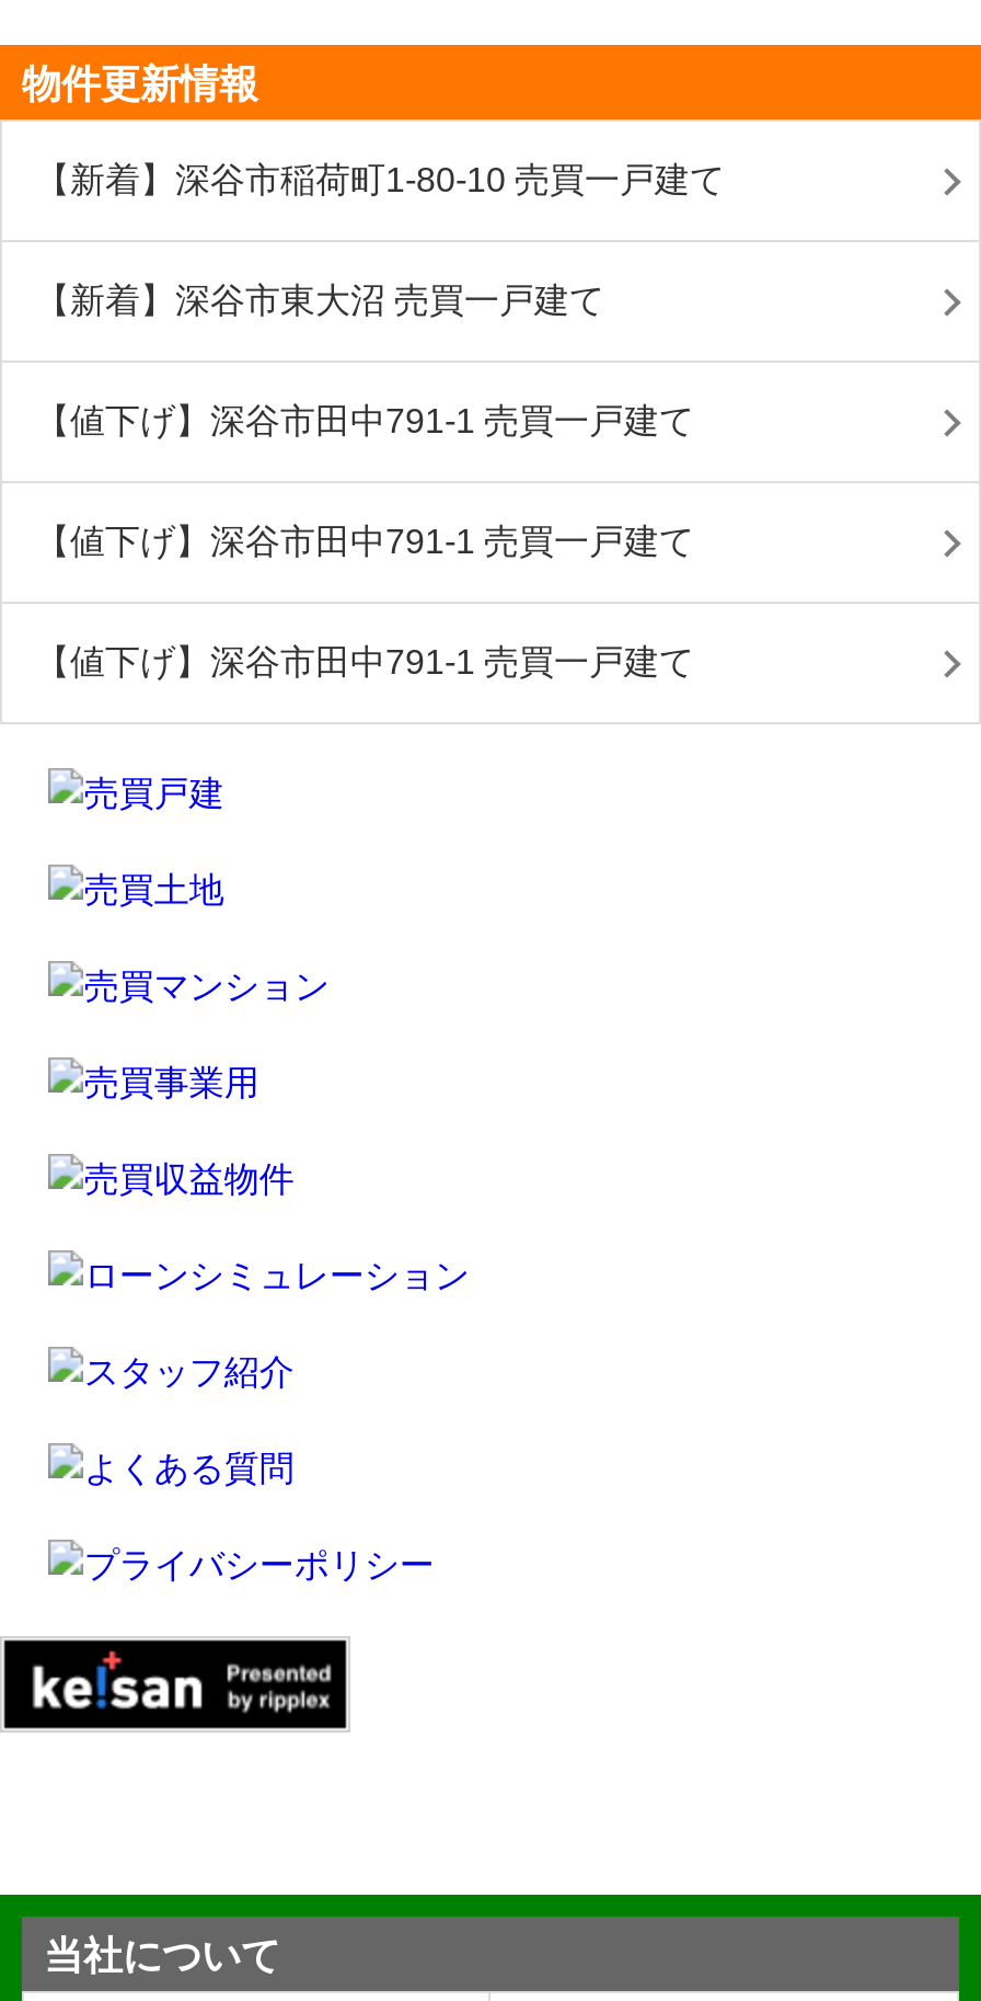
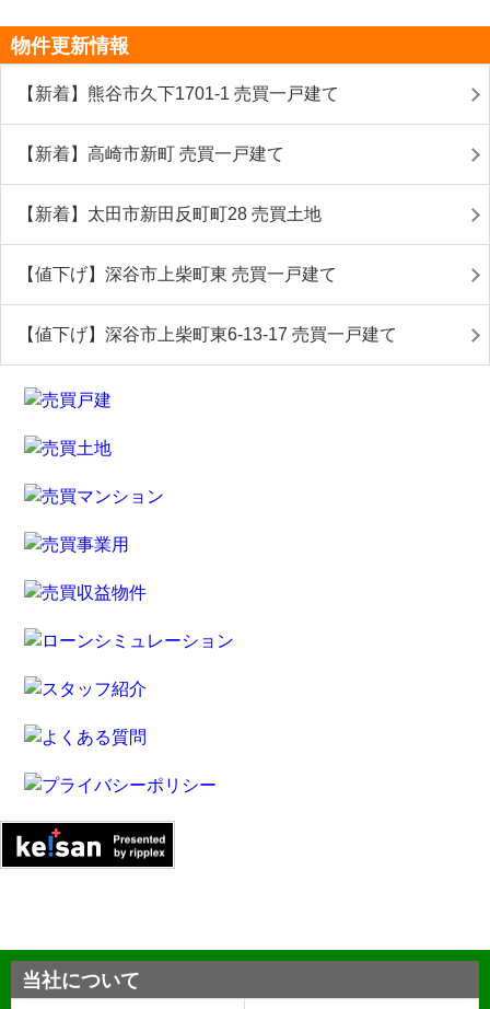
[35,161,725,198] 【新着】深谷市稲荷町1-80-10 売買一戸建て -> [17,84,339,103] 【新着】熊谷市久下1701-1 売買一戸建て
[35,282,604,319] 【新着】深谷市東大沼 売買一戸建て -> [17,144,284,163] 【新着】高崎市新町 売買一戸建て
[35,402,694,439] 【値下げ】深谷市田中791-1 売買一戸建て -> [17,205,322,223] 【新着】太田市新田反町町28 売買土地
[35,523,694,560] 【値下げ】深谷市田中791-1 売買一戸建て -> [17,265,337,283] 【値下げ】深谷市上柴町東 売買一戸建て
[35,643,694,681] 【値下げ】深谷市田中791-1 売買一戸建て -> [17,325,397,344] 【値下げ】深谷市上柴町東6-13-17 売買一戸建て

